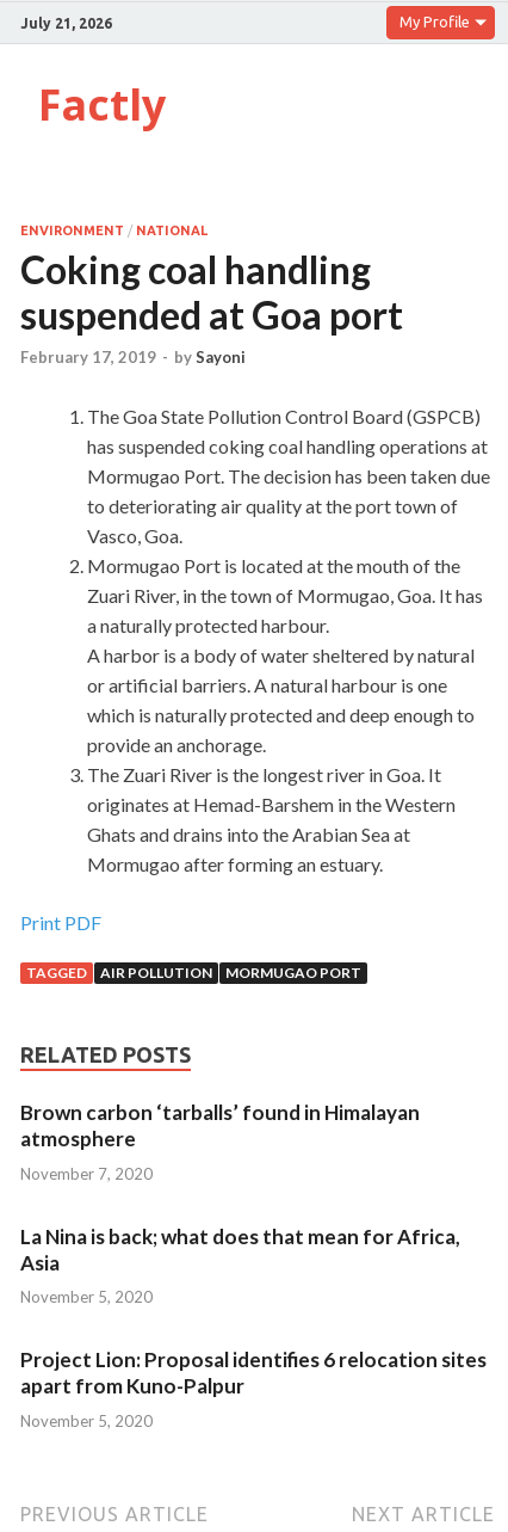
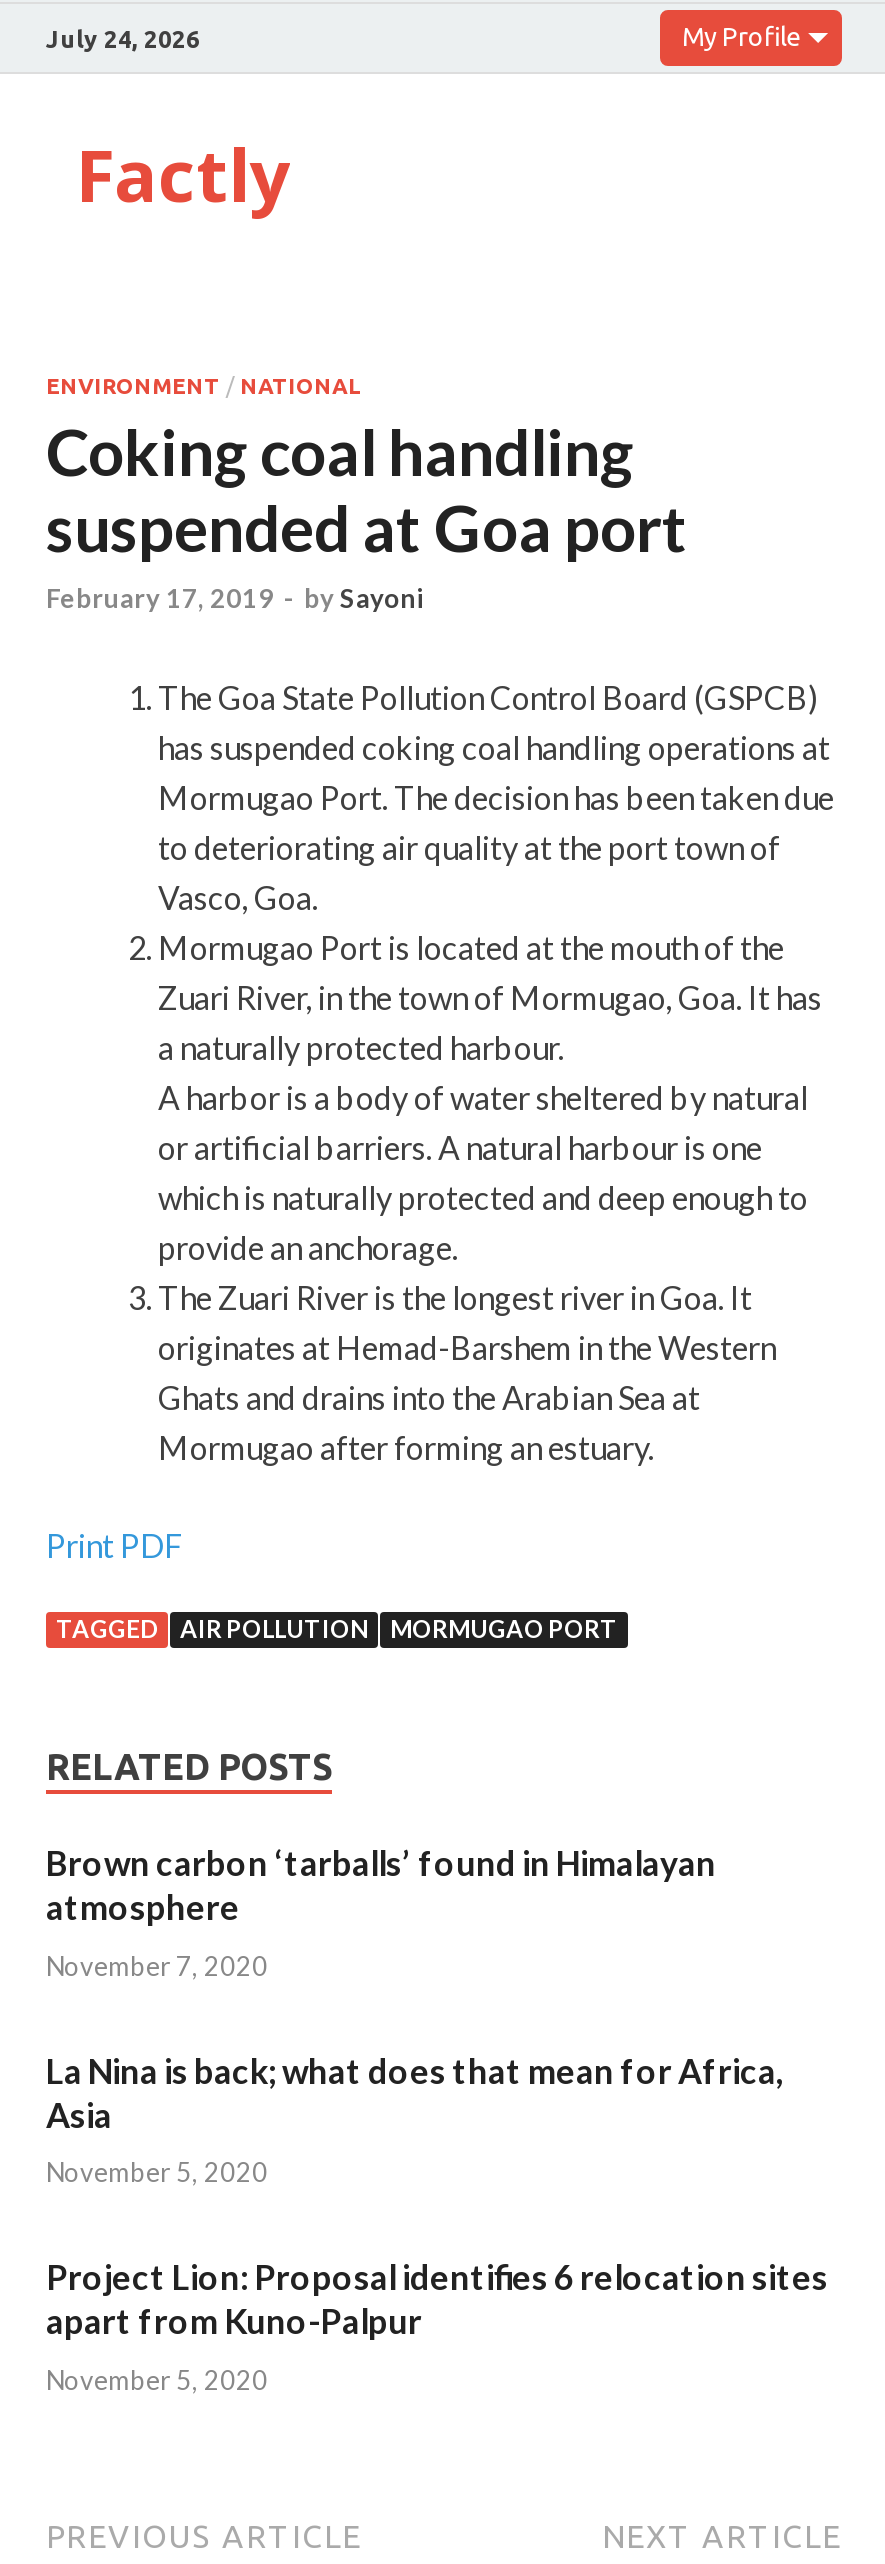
[20,15,112,30] July 21, 2026 -> [46,25,200,51] July 24, 2026

